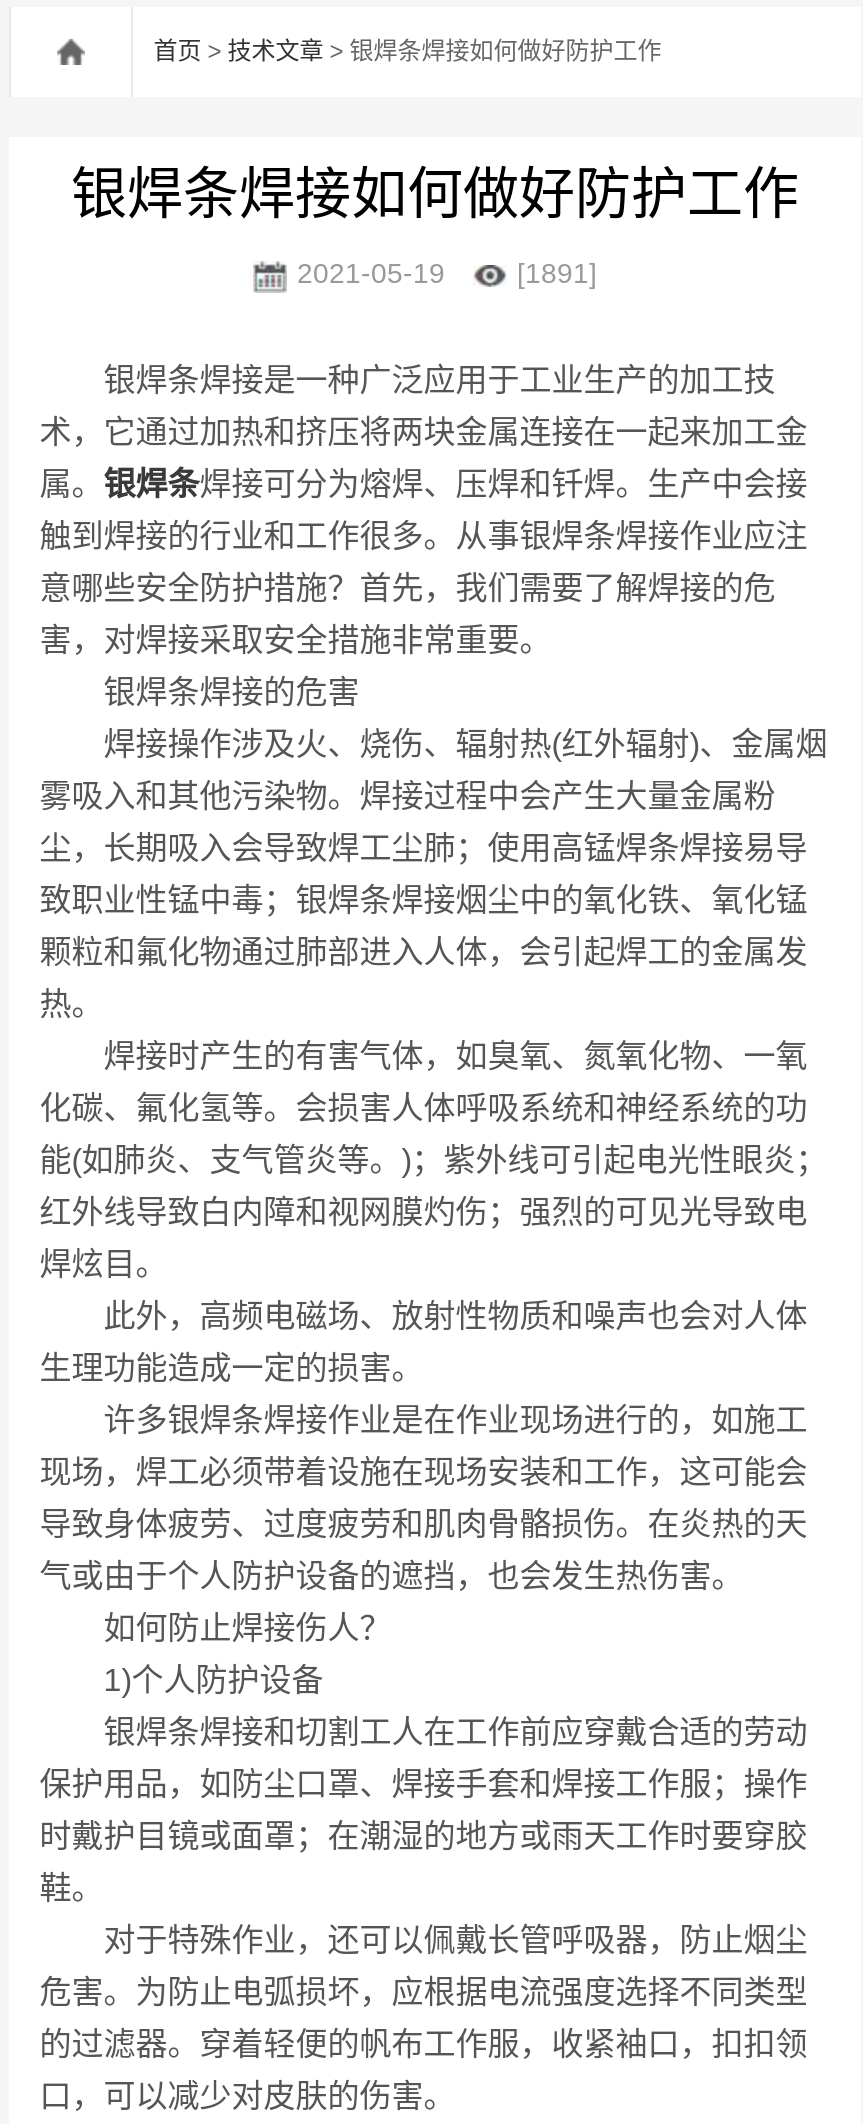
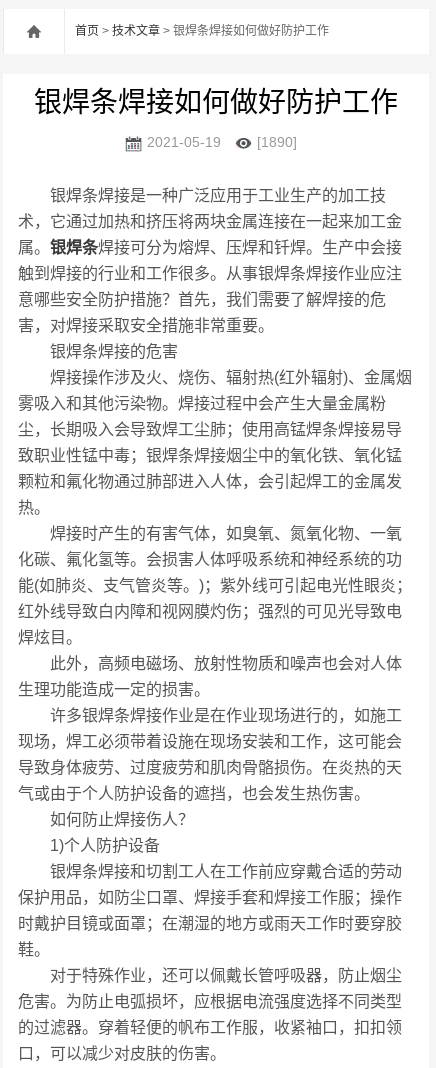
[517,257,597,289] [1891] -> [257,134,297,150] [1890]

